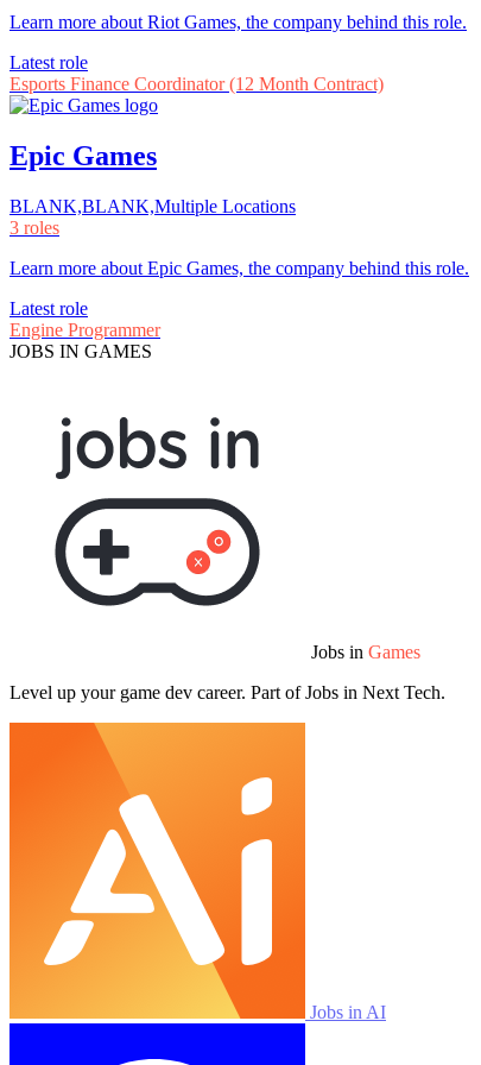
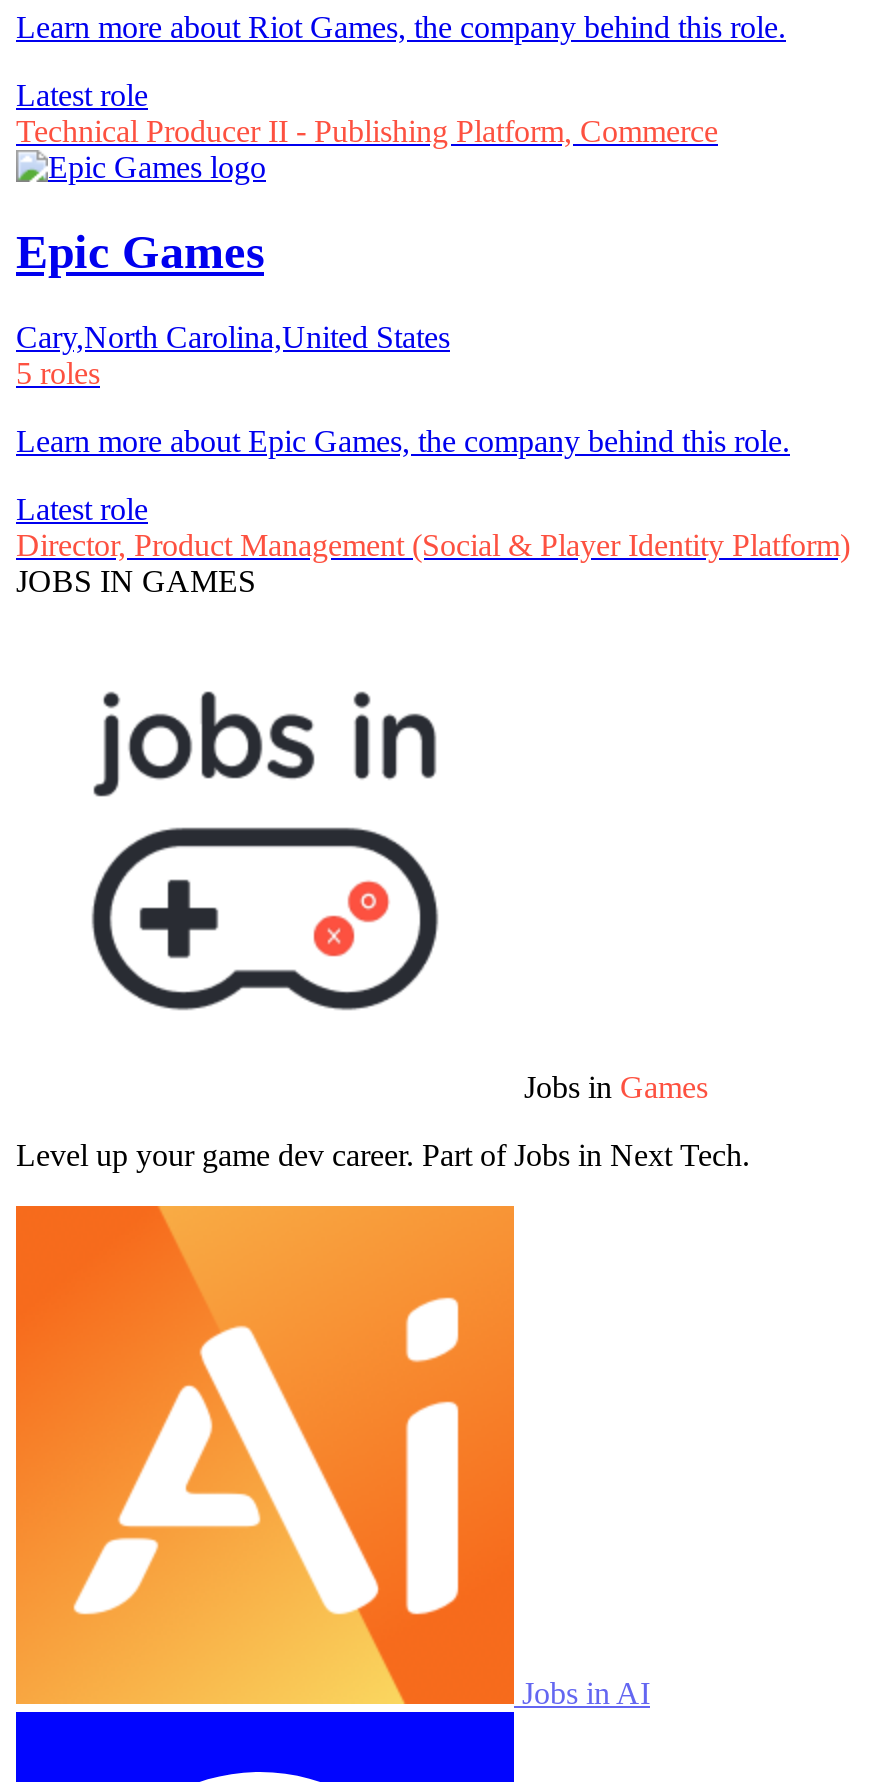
[10,74,384,94] Esports Finance Coordinator (12 Month Contract) -> [16,114,718,148] Technical Producer II - Publishing Platform, Commerce
[10,196,296,238] BLANK,BLANK,Multiple Locations | 3 roles -> [16,320,450,390] Cary,North Carolina,United States | 5 roles
[10,320,160,340] Engine Programmer -> [16,528,850,562] Director, Product Management (Social & Player Identity Platform)

